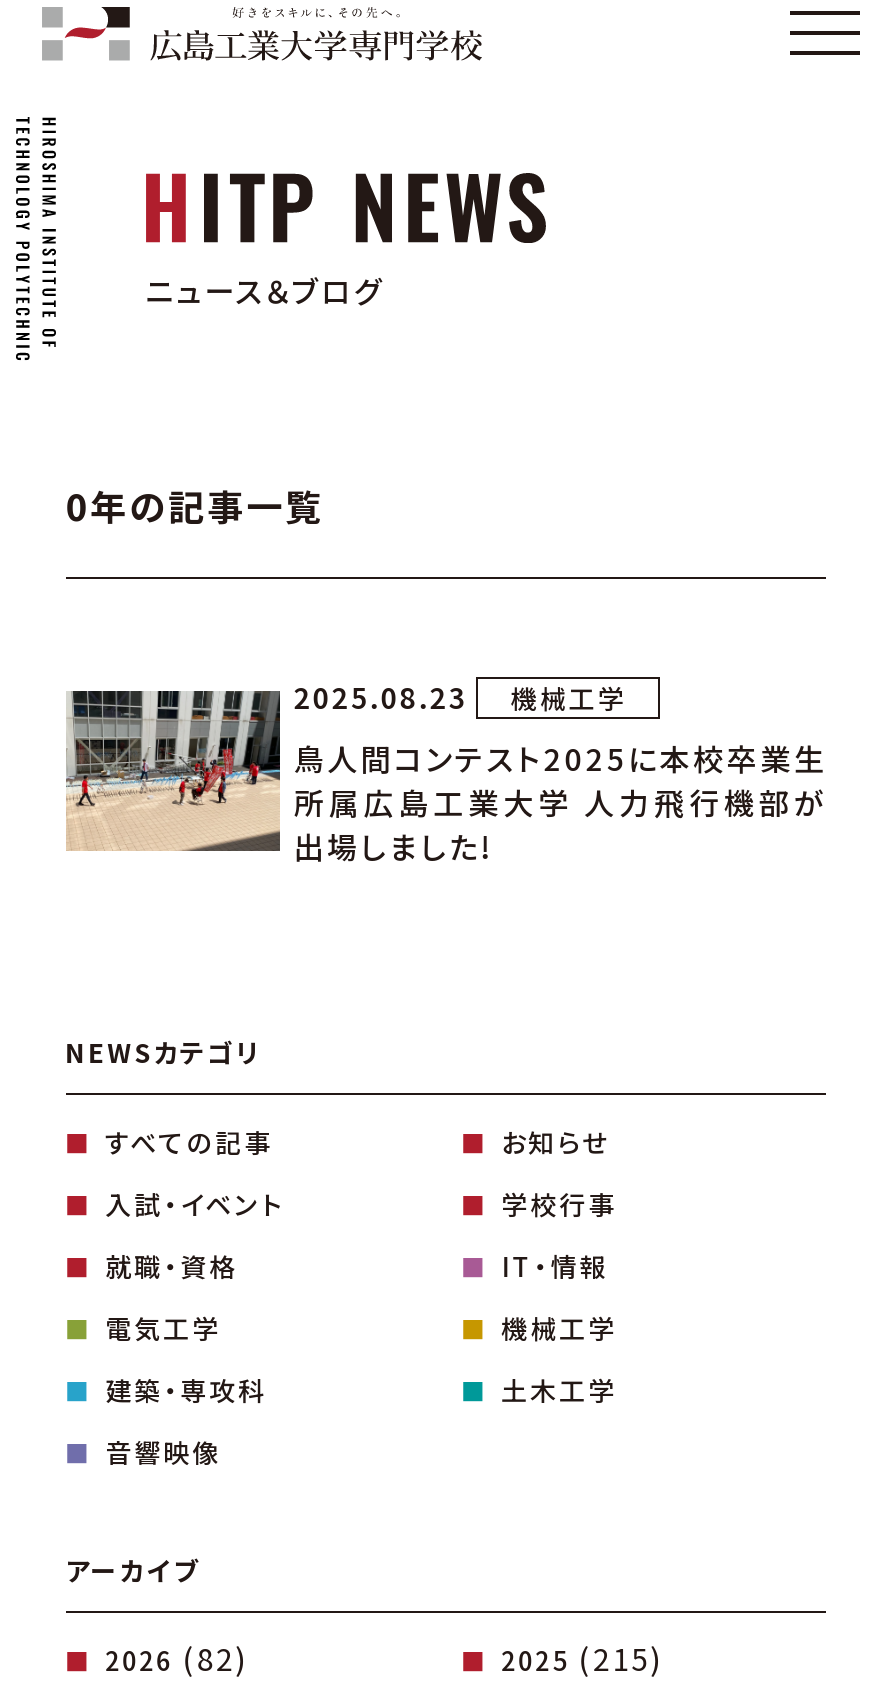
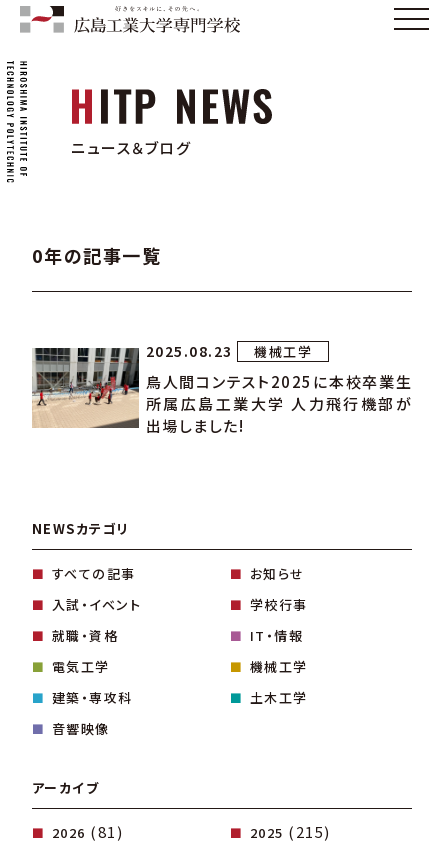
[105,1637,248,1679] 2026 (82) -> [52,821,123,842] 2026 (81)

